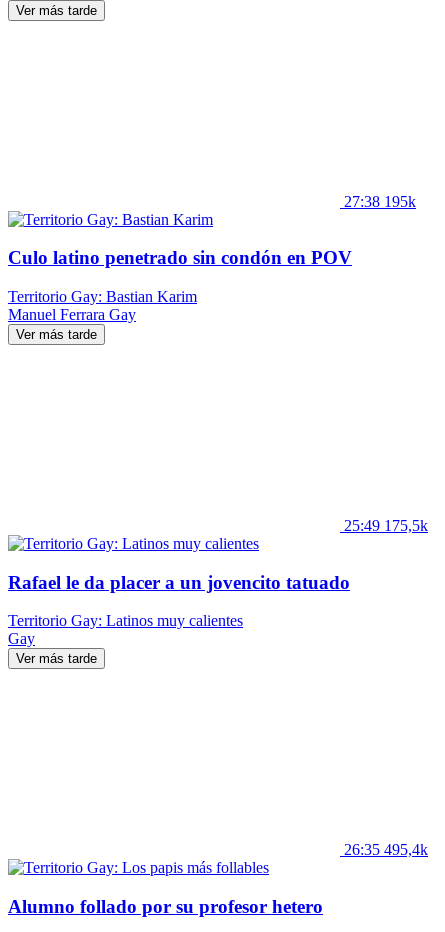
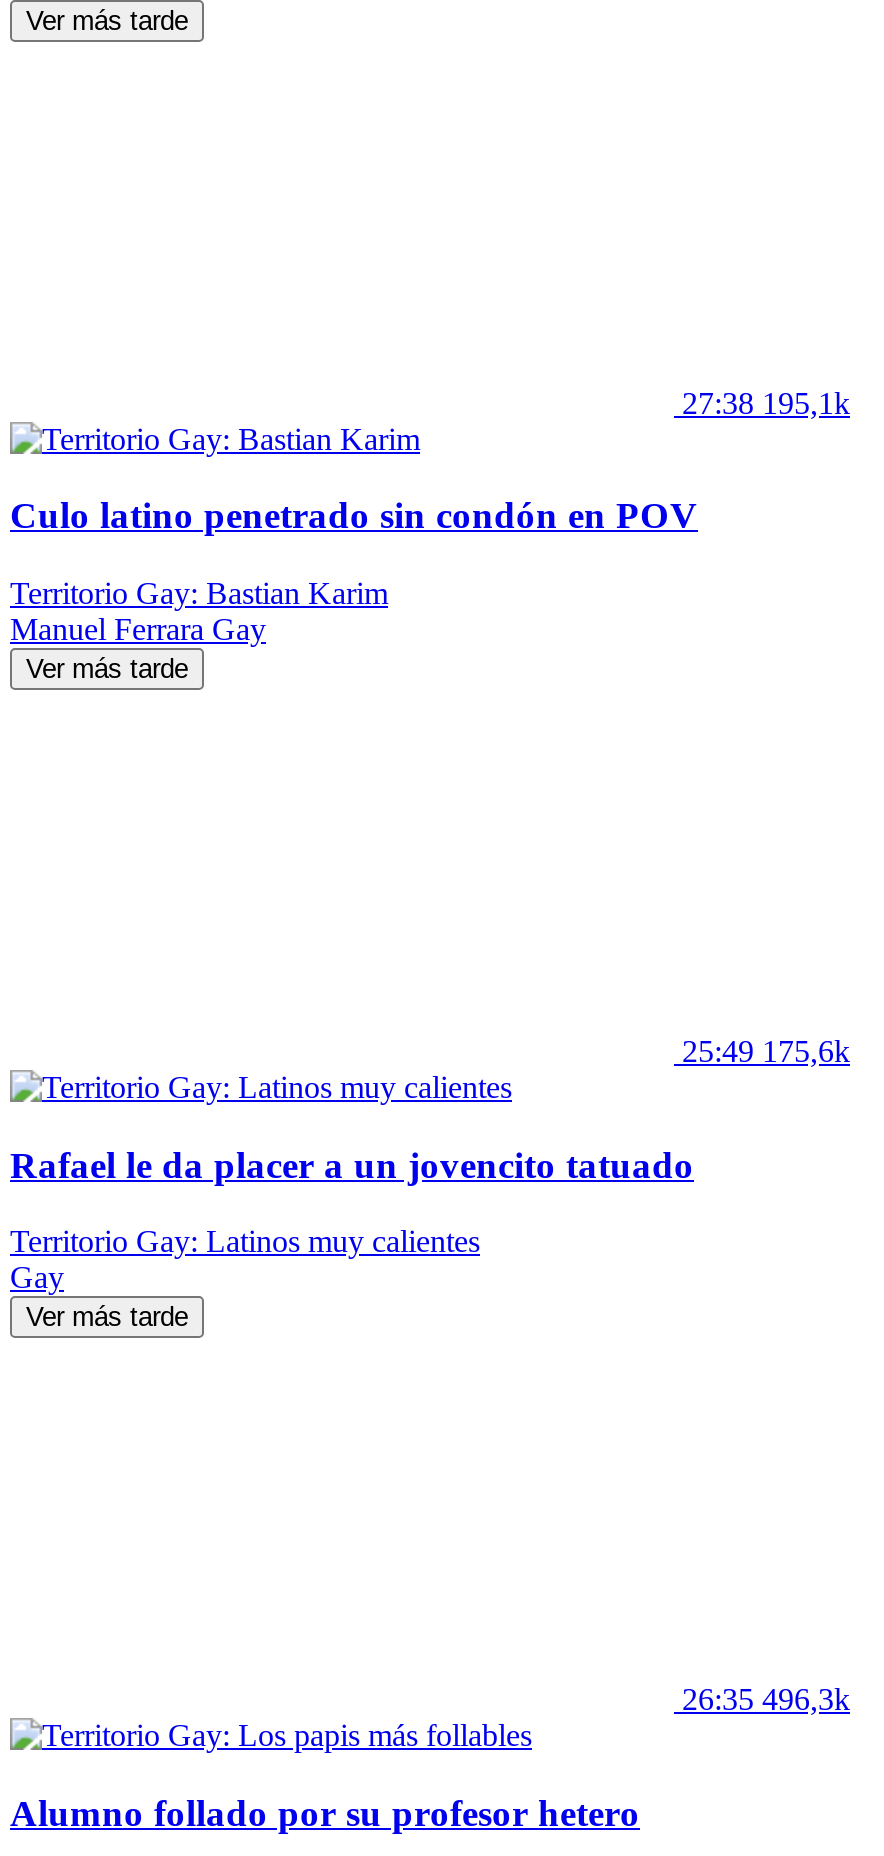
[344,192,416,209] 27:38 195k -> [682,385,850,419] 27:38 195,1k
[344,517,428,534] 25:49 175,5k -> [682,1034,850,1068] 25:49 175,6k
[344,841,428,858] 26:35 495,4k -> [682,1683,850,1717] 26:35 496,3k

